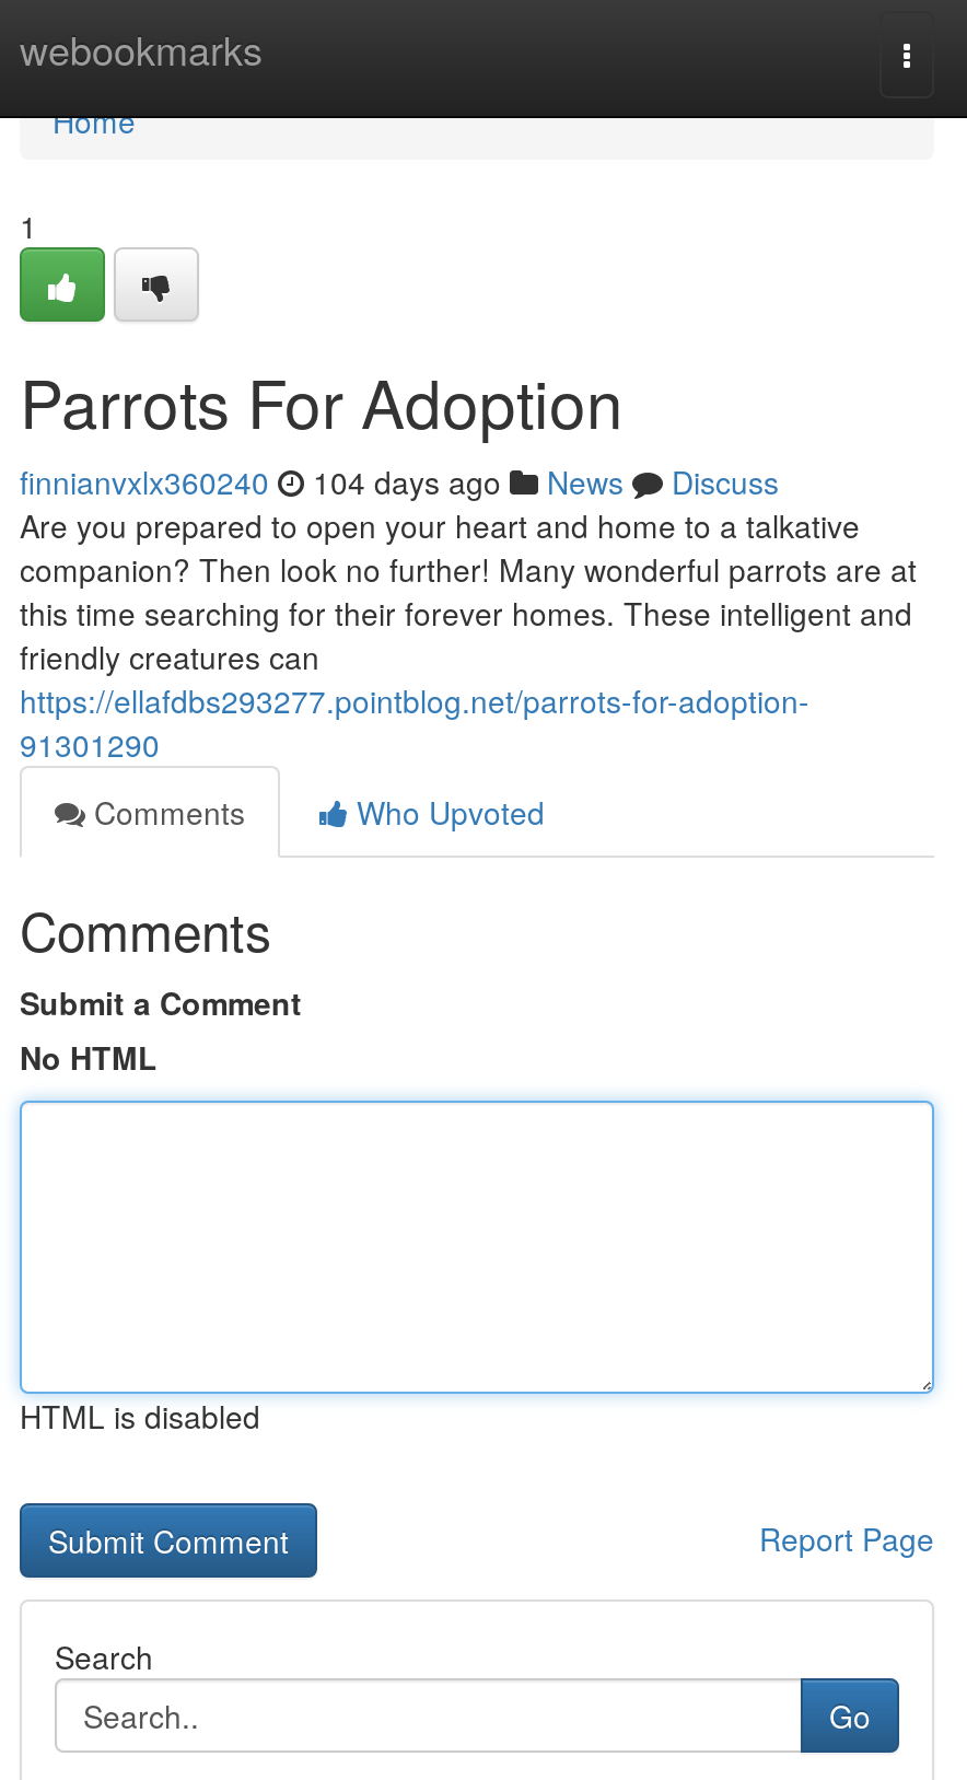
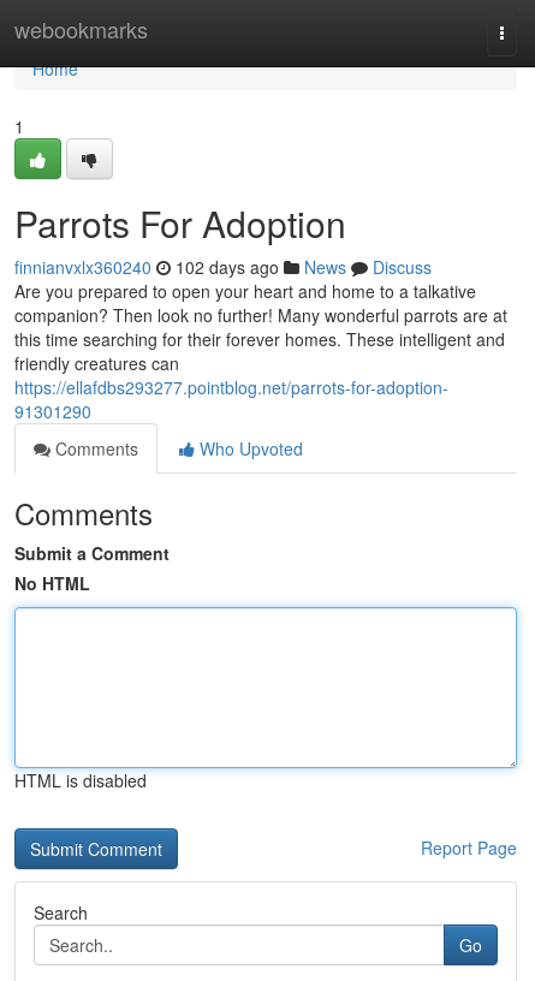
[20,459,779,503] finnianvxlx360240 104 days ago News Discuss -> [14,255,432,279] finnianvxlx360240 102 days ago News Discuss

